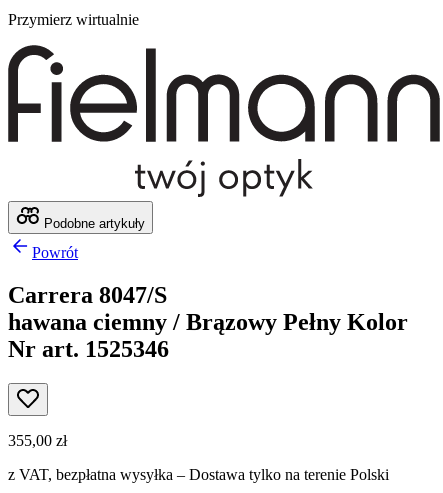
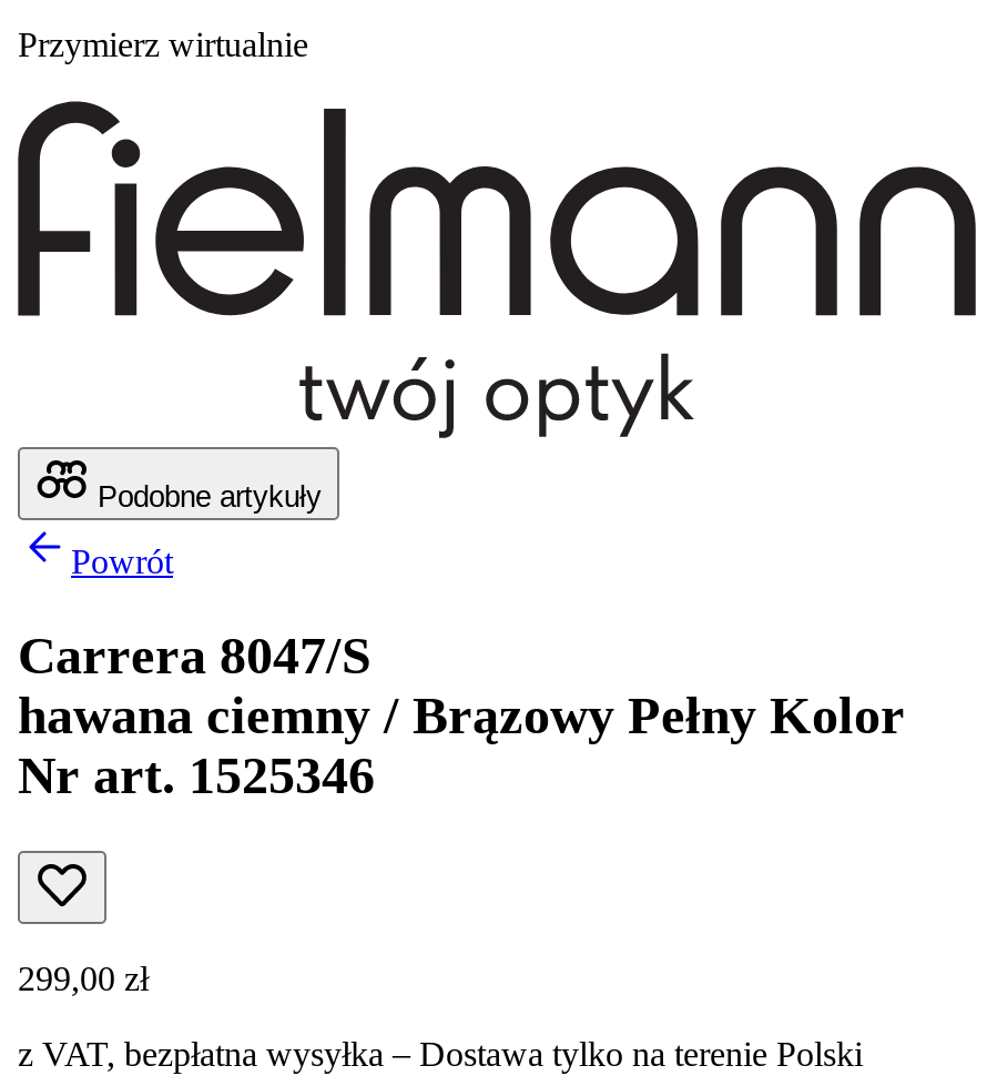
[8,432,67,449] 355,00 zł -> [18,959,149,997] 299,00 zł

